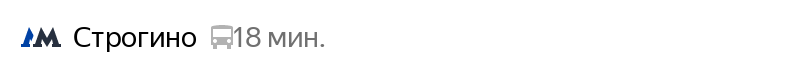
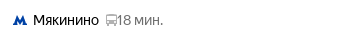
[73,21,197,53] Строгино -> [33,12,99,28] Мякинино

